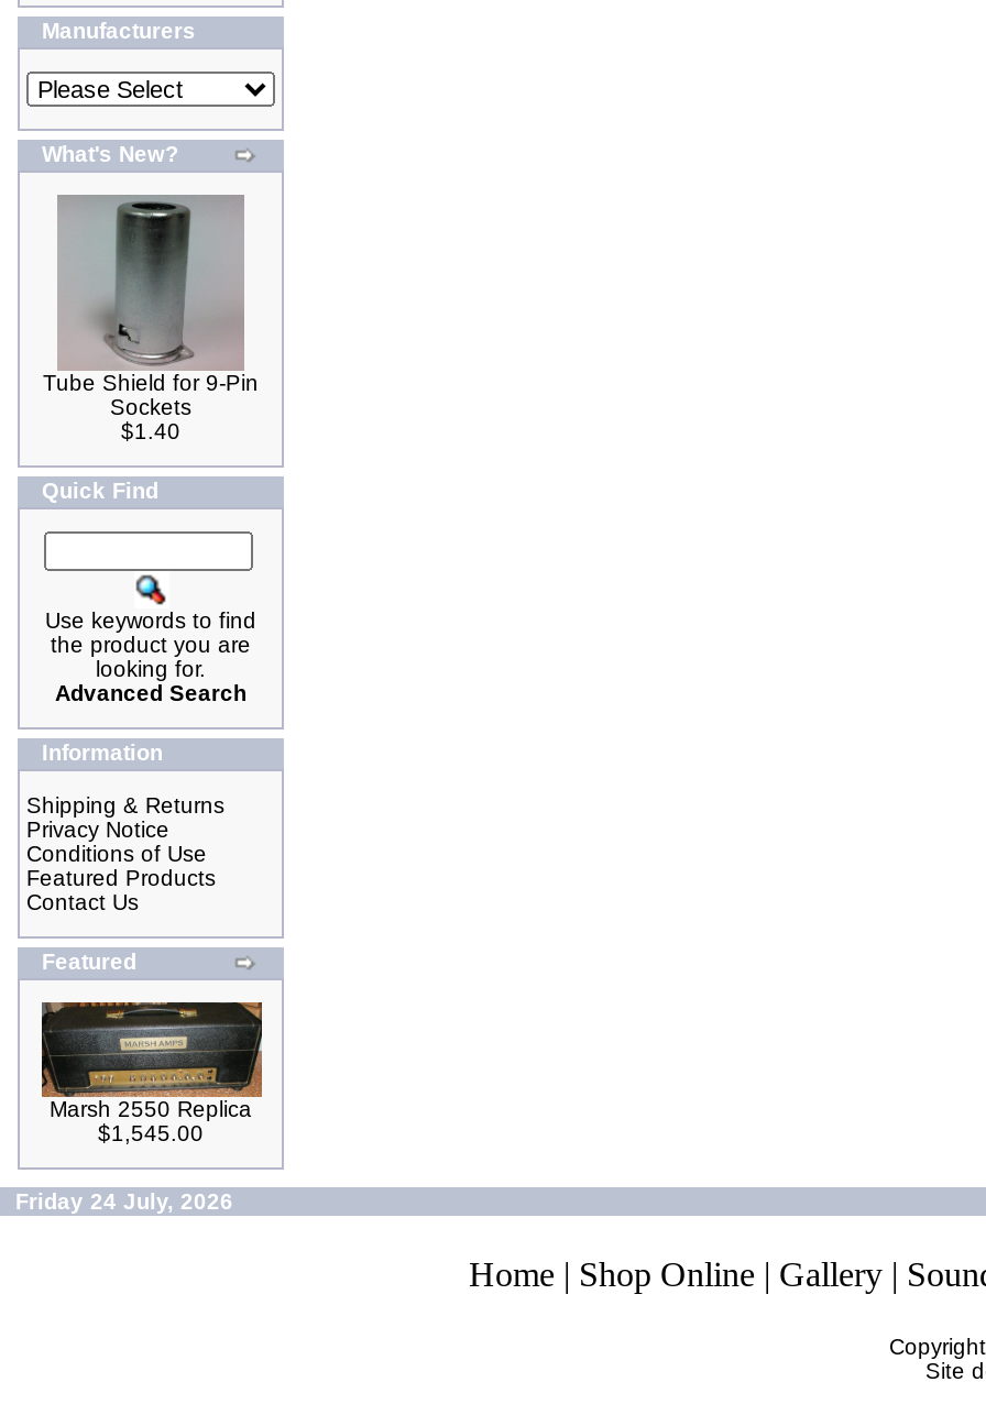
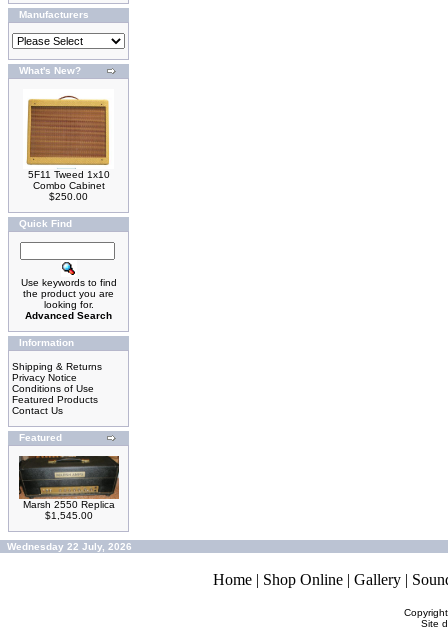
[43,193,259,443] [image] | Tube Shield for 9-Pin | Sockets | $1.40 -> [26,89,111,202] [image] | 5F11 Tweed 1x10 | Combo Cabinet | $250.00
[2,1189,246,1214] Friday 24 July, 2026 -> [1,541,138,552] Wednesday 22 July, 2026

